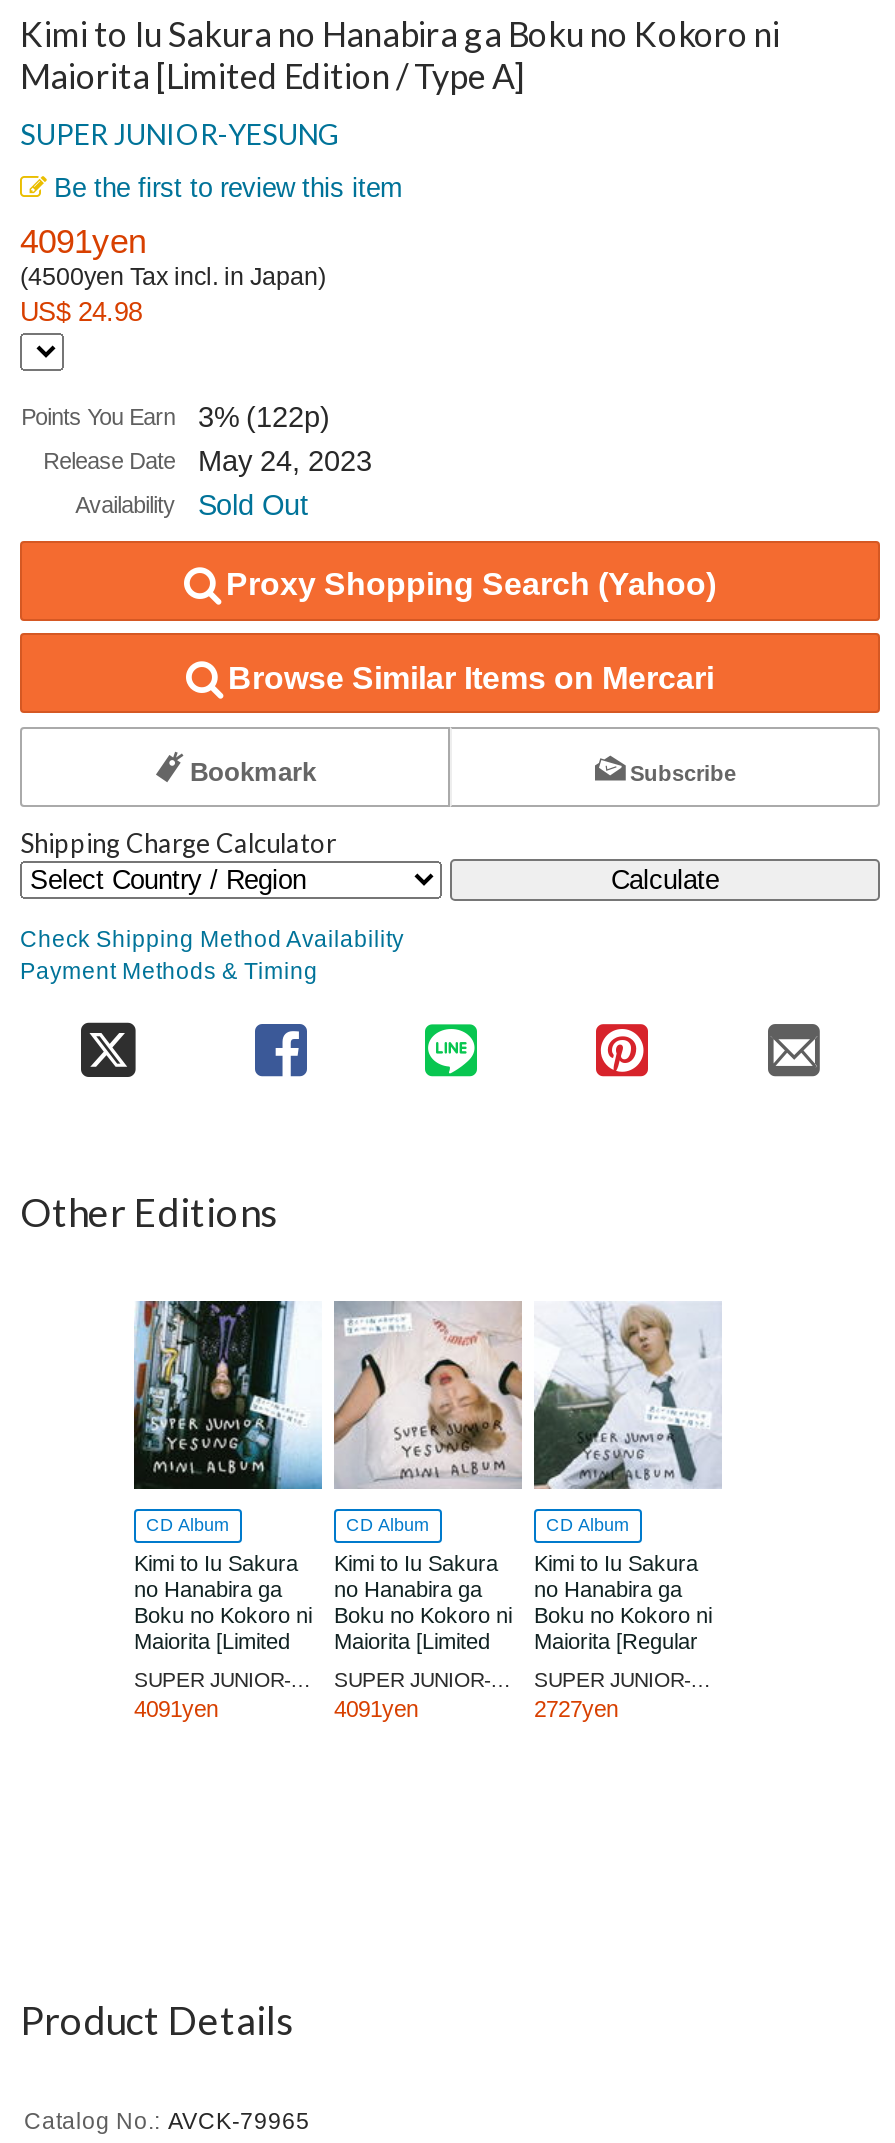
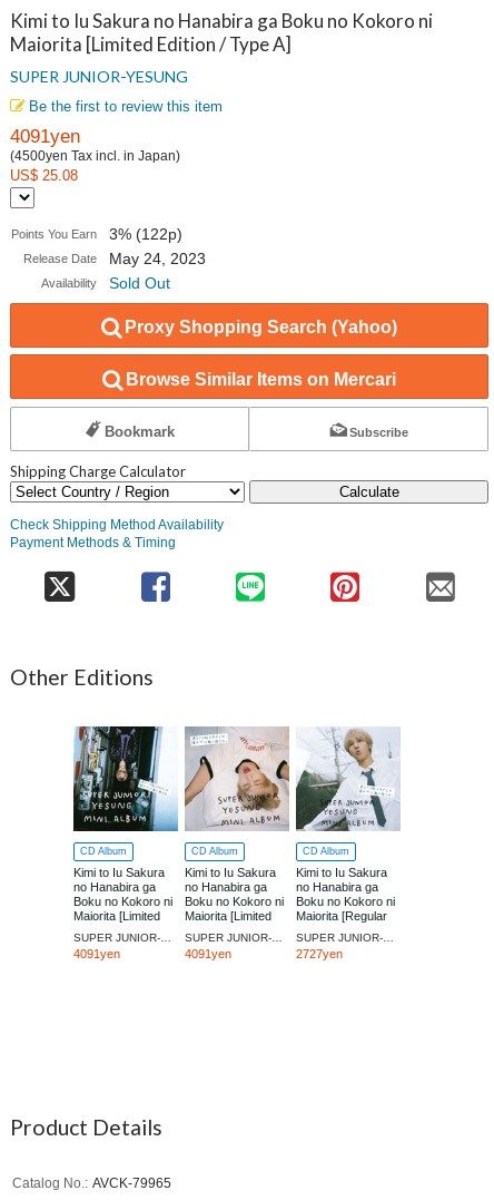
[20,296,142,326] US$ 24.98 -> [10,167,78,183] US$ 25.08

